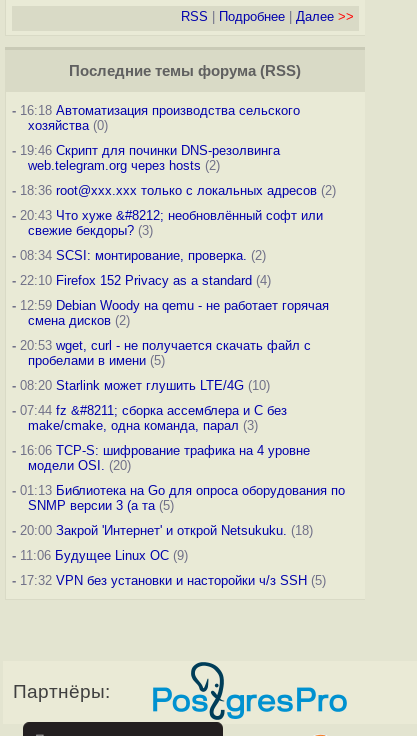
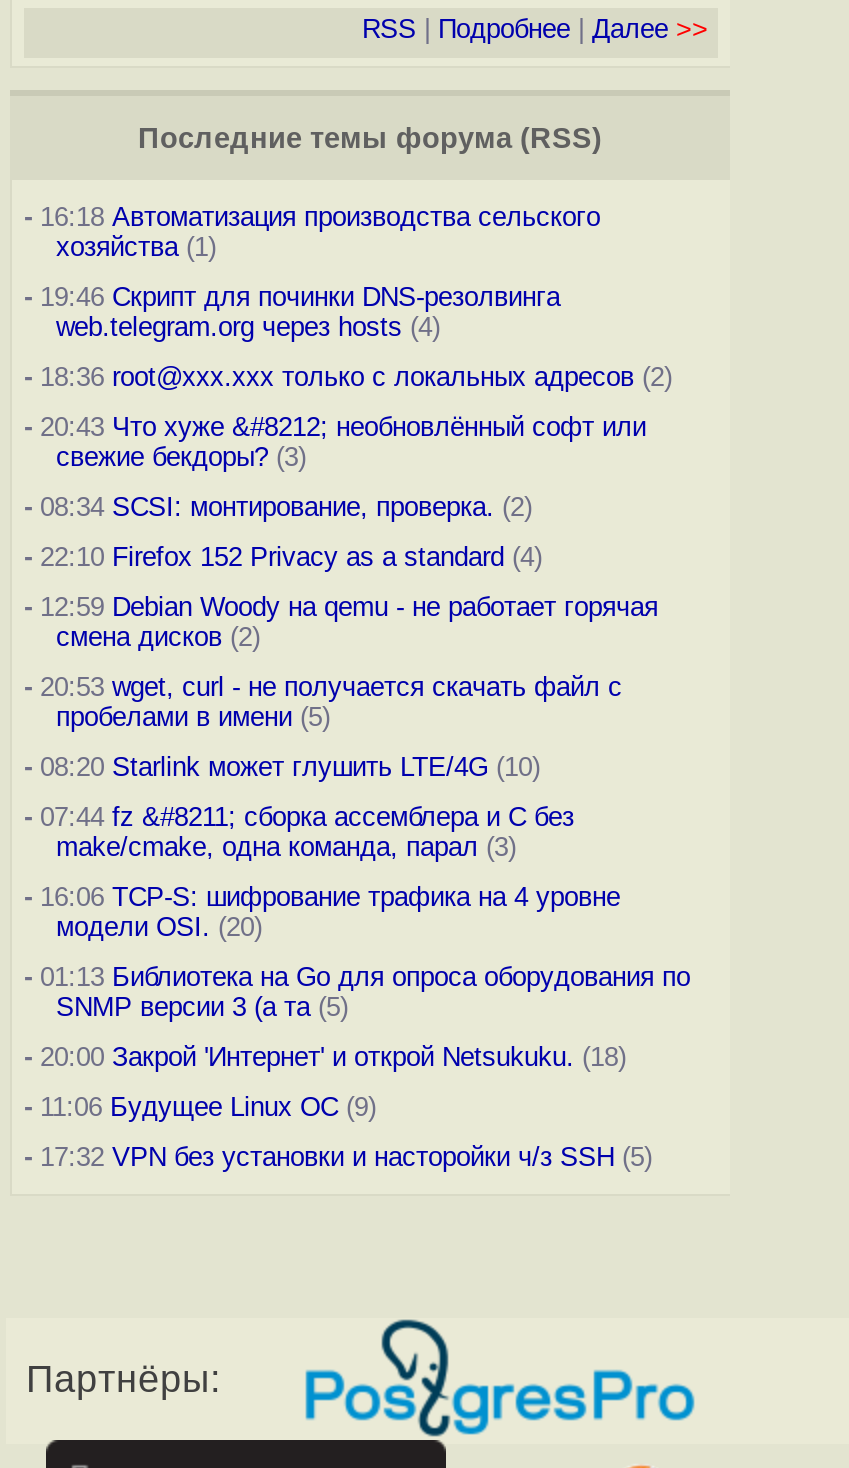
[28,118,108,133] хозяйства (0) -> [56,232,216,262] хозяйства (1)
[28,158,220,173] web.telegram.org через hosts (2) -> [56,312,440,342] web.telegram.org через hosts (4)

